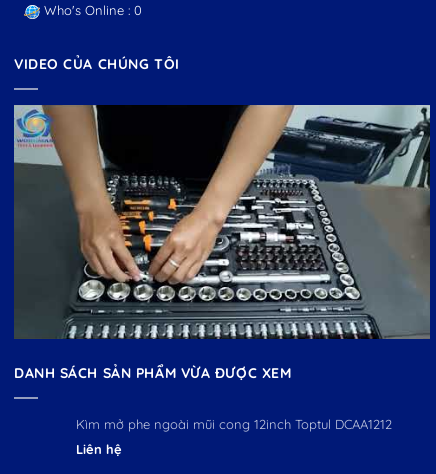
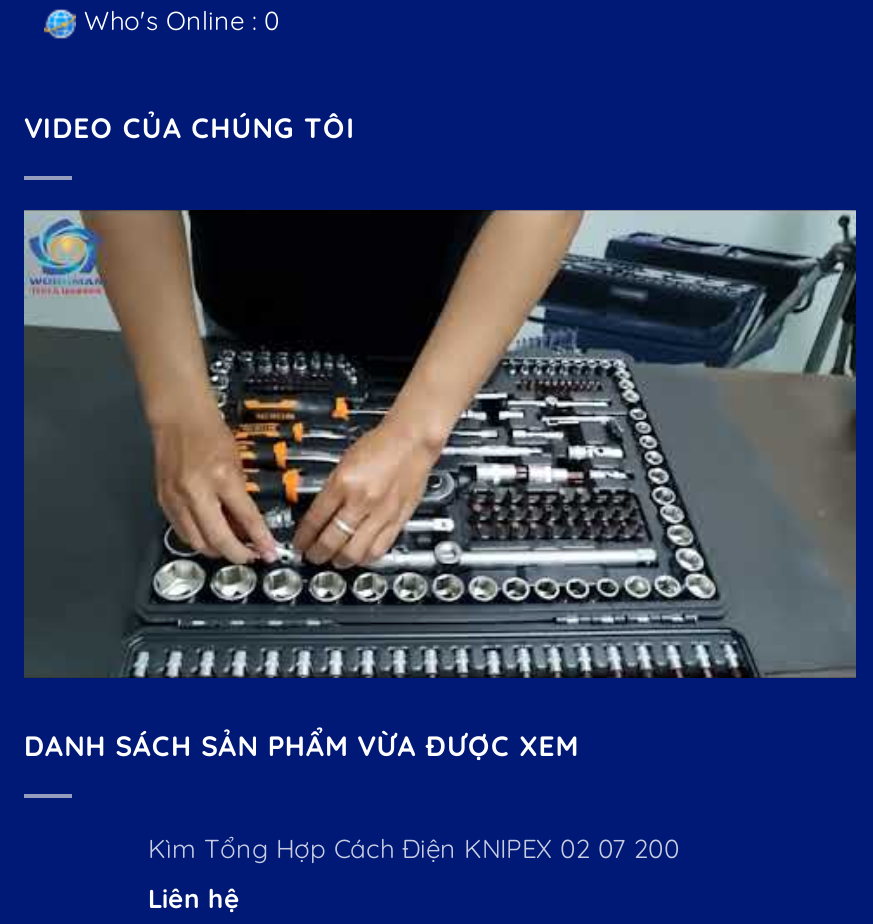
[76,416,392,432] Kìm mở phe ngoài mũi cong 12inch Toptul DCAA1212 -> [148,832,680,864] Kìm Tổng Hợp Cách Điện KNIPEX 02 07 200

